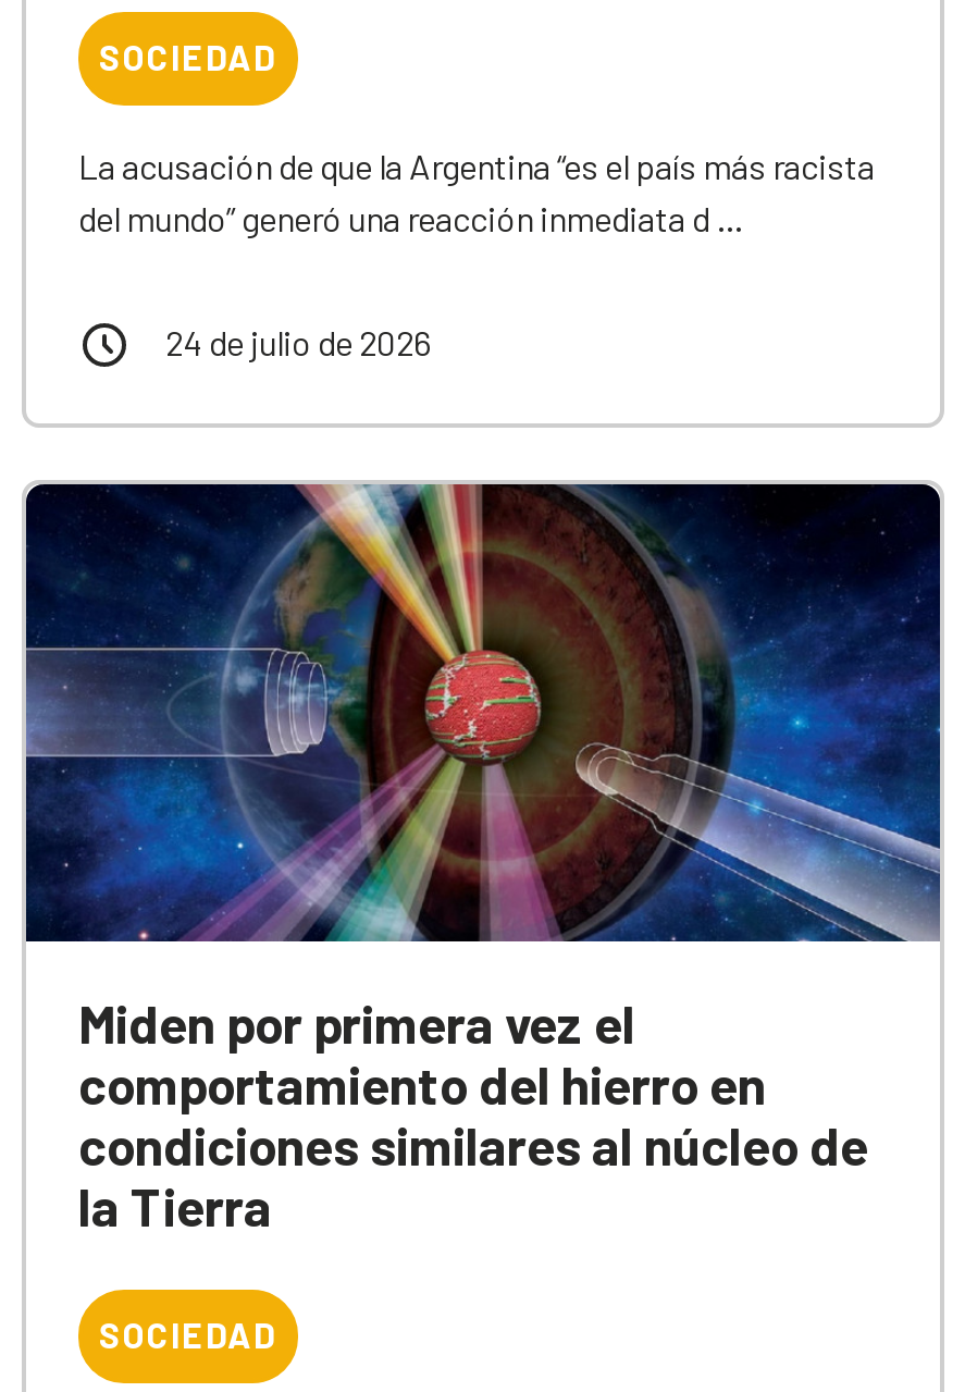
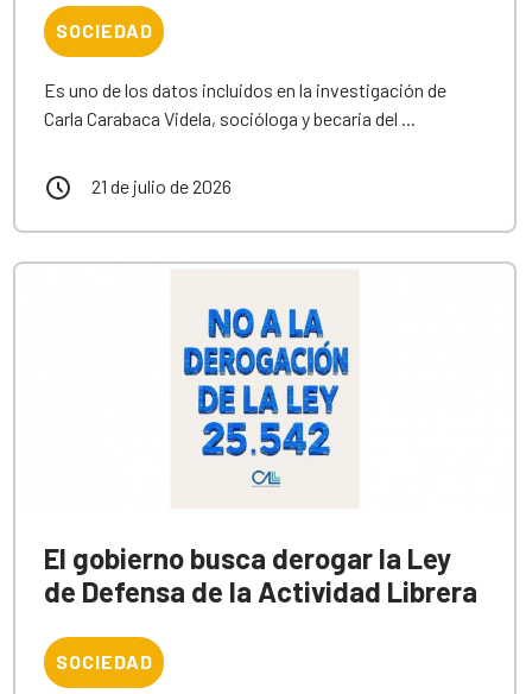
[78,145,875,238] La acusación de que la Argentina “es el país más racista | del mundo” generó una reacción inmediata d ... -> [44,78,446,129] Es uno de los datos incluidos en la investigación de | Carla Carabaca Videla, socióloga y becaria del ...
[165,321,431,362] 24 de julio de 2026 -> [91,174,232,197] 21 de julio de 2026
[24,482,942,944] [image] -> [15,264,514,458] [image]
[78,991,868,1237] Miden por primera vez el | comportamiento del hierro en | condiciones similares al núcleo de | la Tierra -> [44,540,477,608] El gobierno busca derogar la Ley | de Defensa de la Actividad Librera

